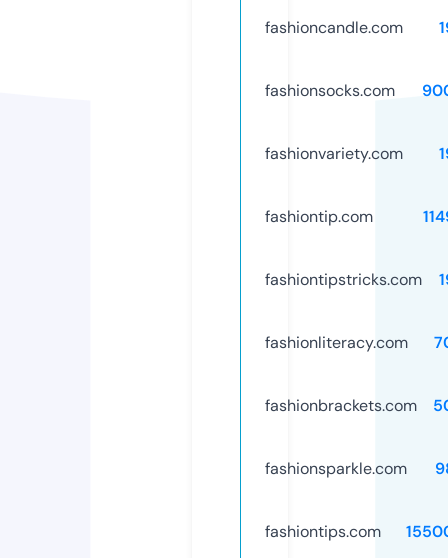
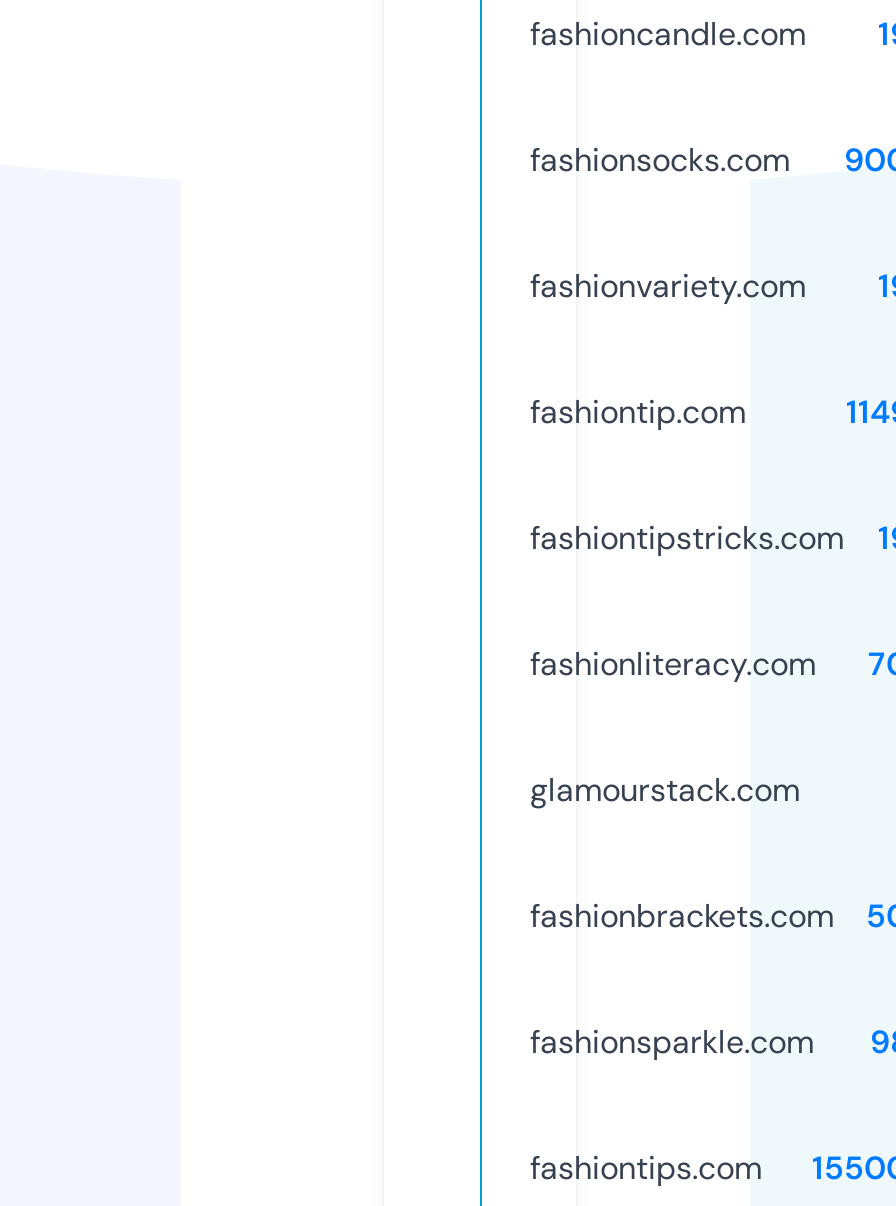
none -> [530,769,800,811] glamourstack.com

